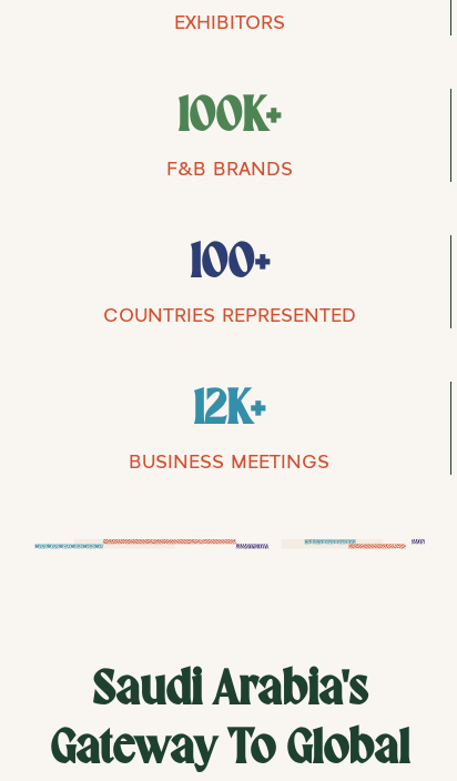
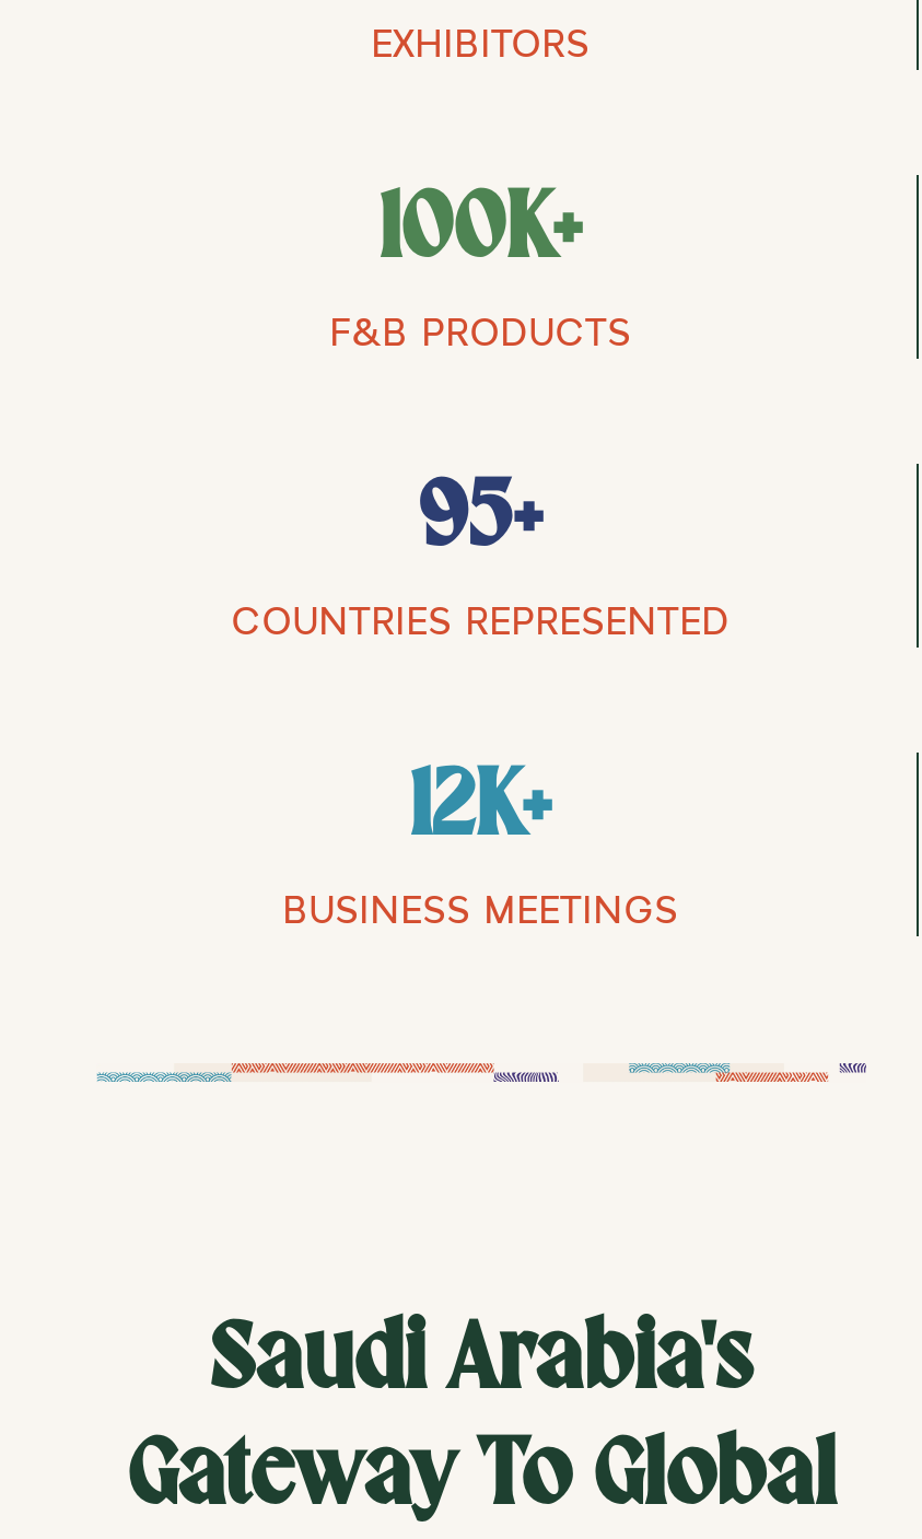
[166,155,292,180] F&B BRANDS -> [329,305,631,353] F&B PRODUCTS
[189,242,269,287] 100+ -> [418,476,542,566] 95+

